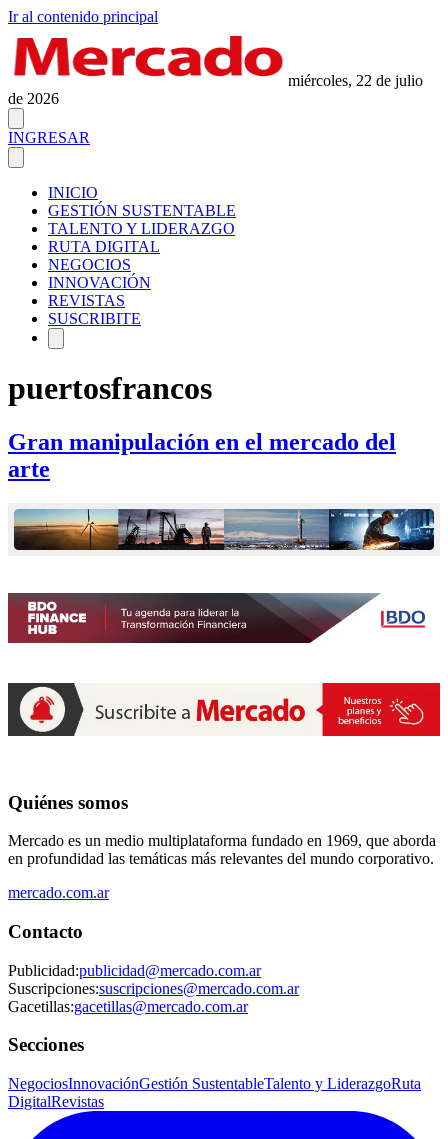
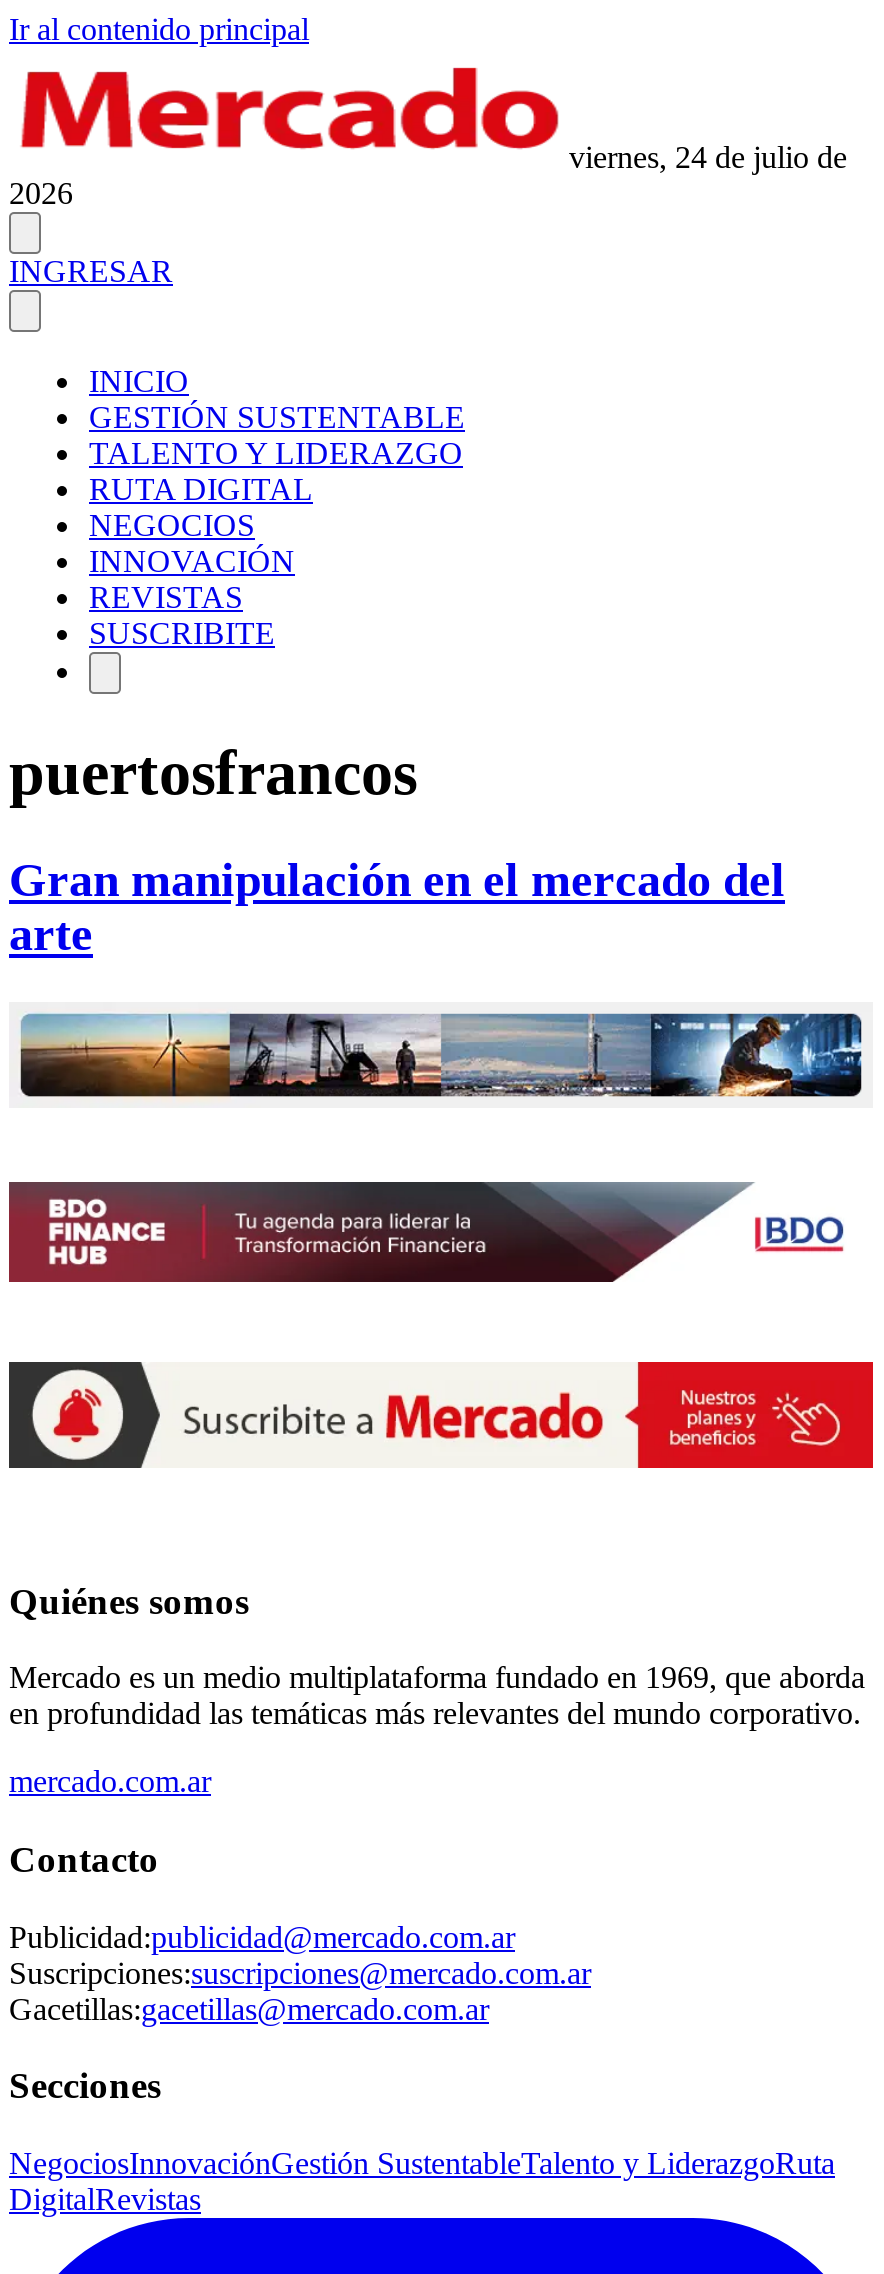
[8,72,423,107] miércoles, 22 de julio | de 2026 -> [9,140,847,210] viernes, 24 de julio de | 2026

